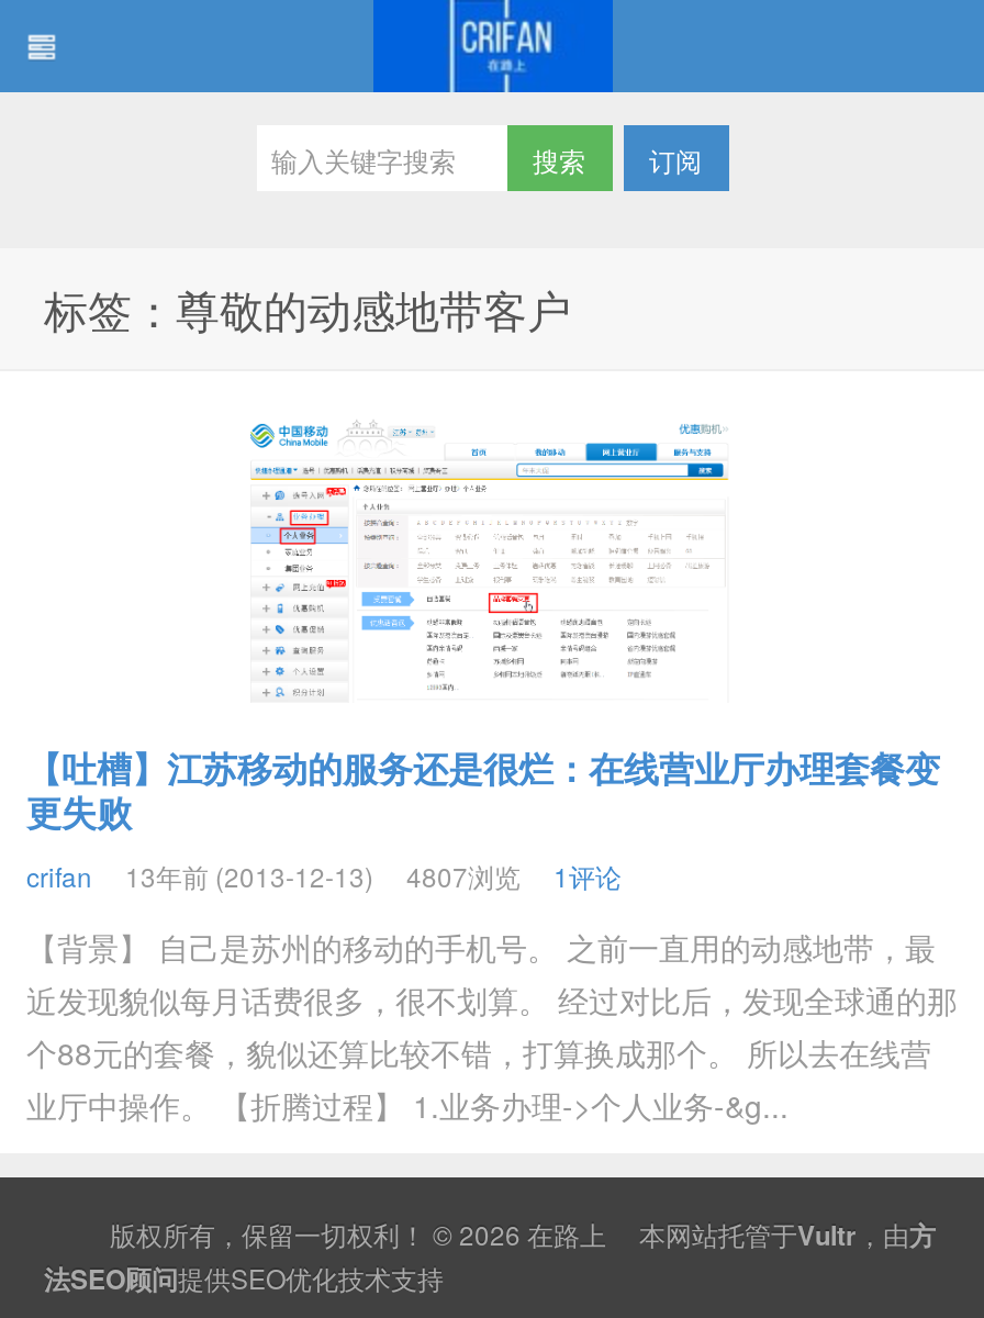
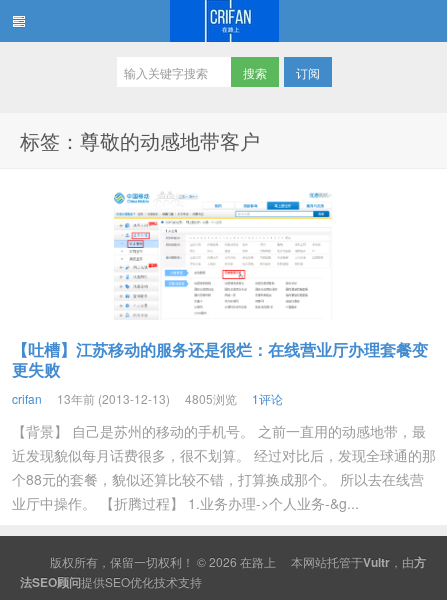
[26,857,622,894] crifan 13年前 (2013-12-13) 4807浏览 1评论 -> [12,390,283,407] crifan 13年前 (2013-12-13) 4805浏览 1评论

